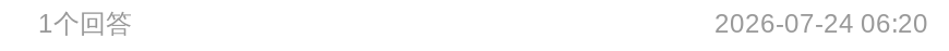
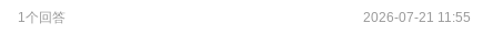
[714,9,928,39] 2026-07-24 06:20 -> [363,10,471,25] 2026-07-21 11:55

